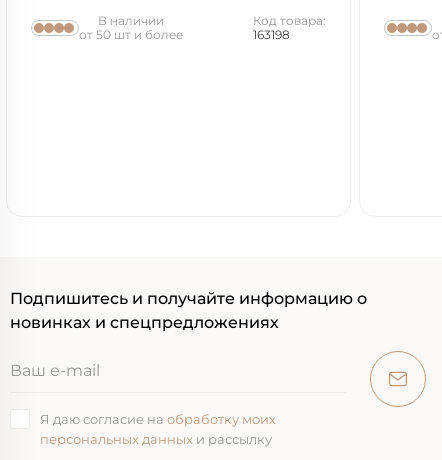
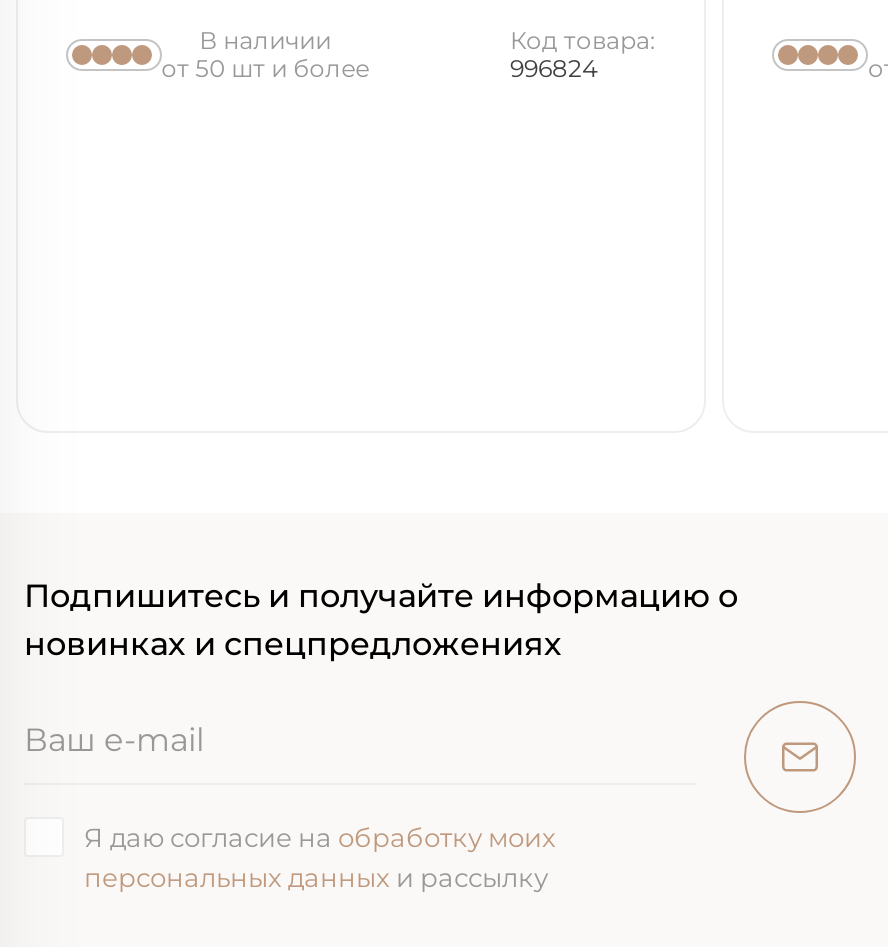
[253,27,290,42] 163198 -> [510,53,598,83] 996824

